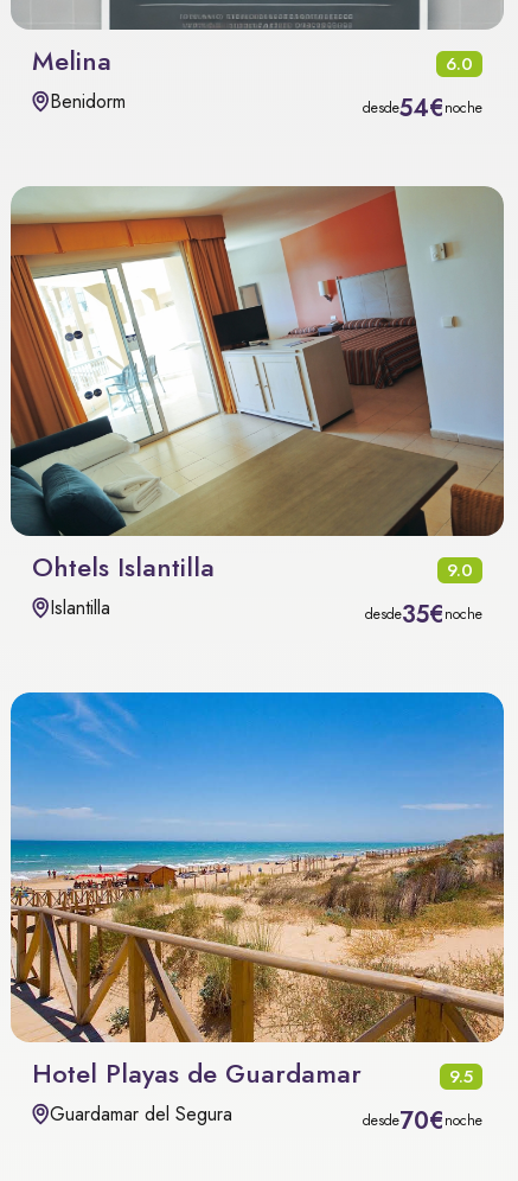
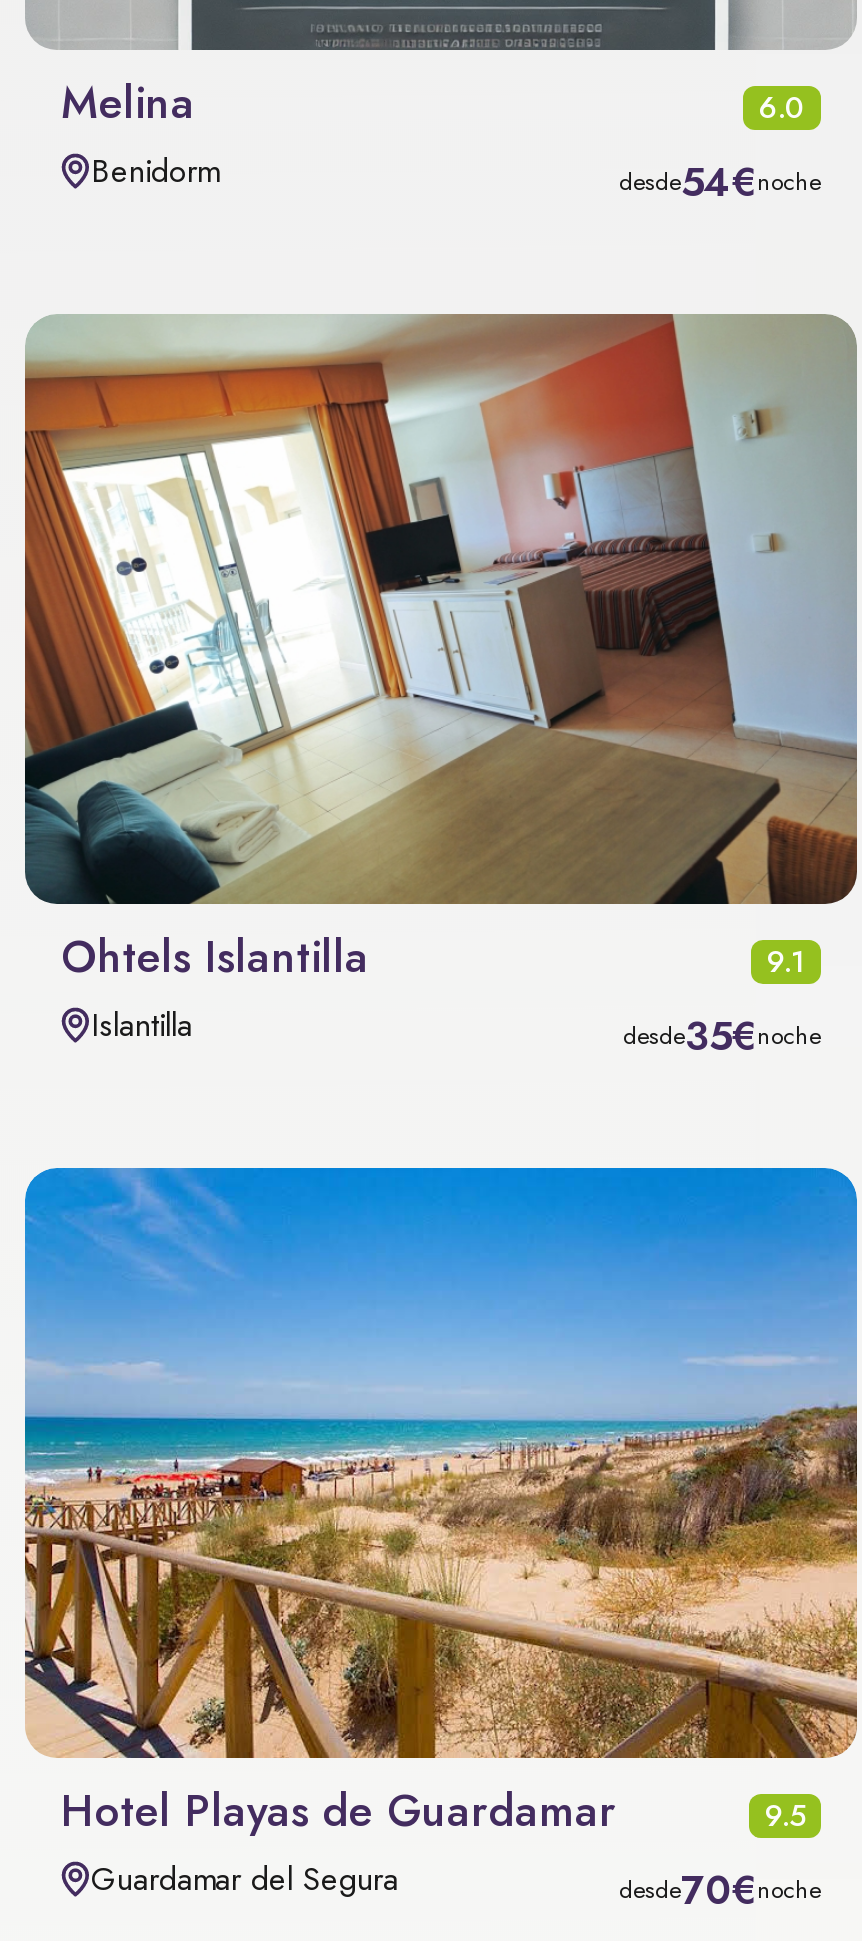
[447,558,473,584] 9.0 -> [767,940,805,984] 9.1

